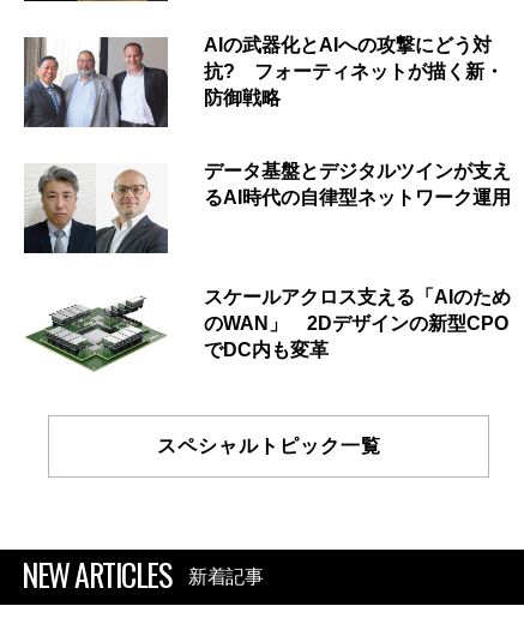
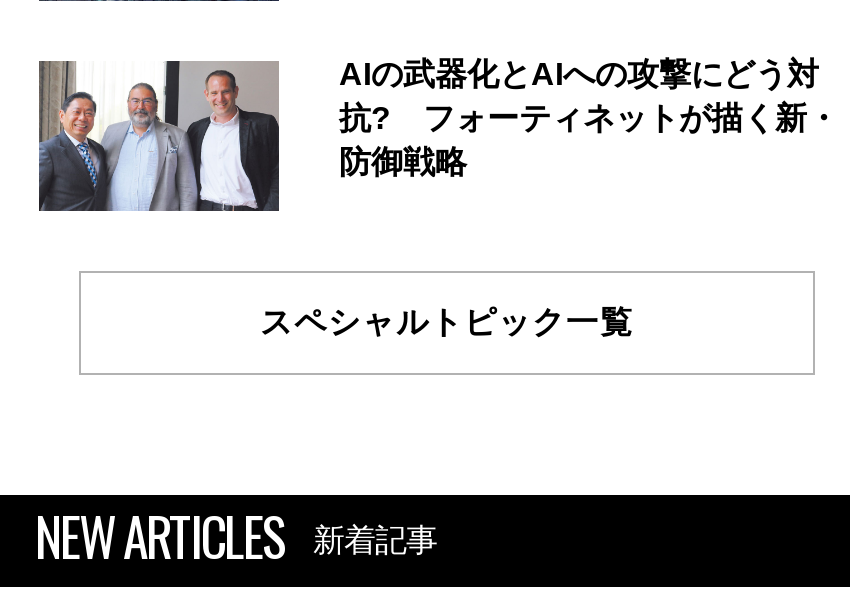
[23,161,511,254] [image] | データ基盤とデジタルツインが支え | るAI時代の自律型ネットワーク運用 -> none
[24,287,511,372] [image] | スケールアクロス支える「AIのため | のWAN」 2Dデザインの新型CPO | でDC内も変革 -> none

